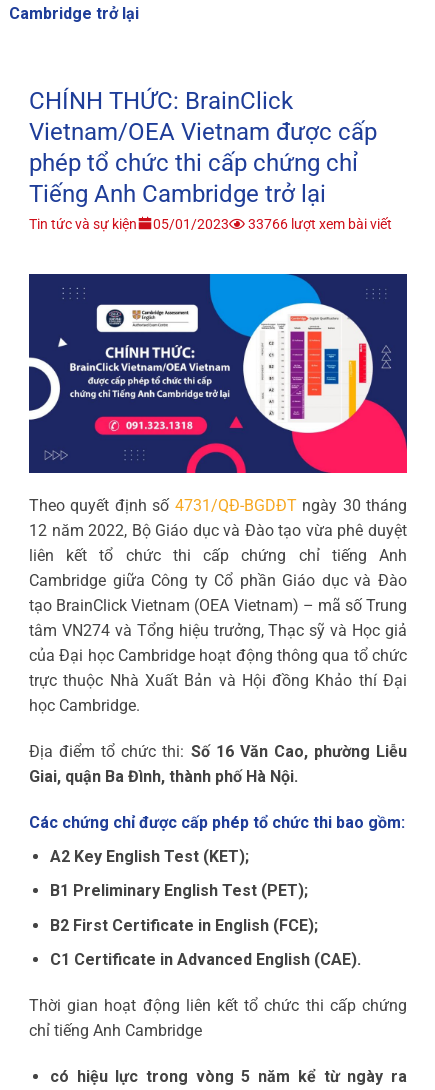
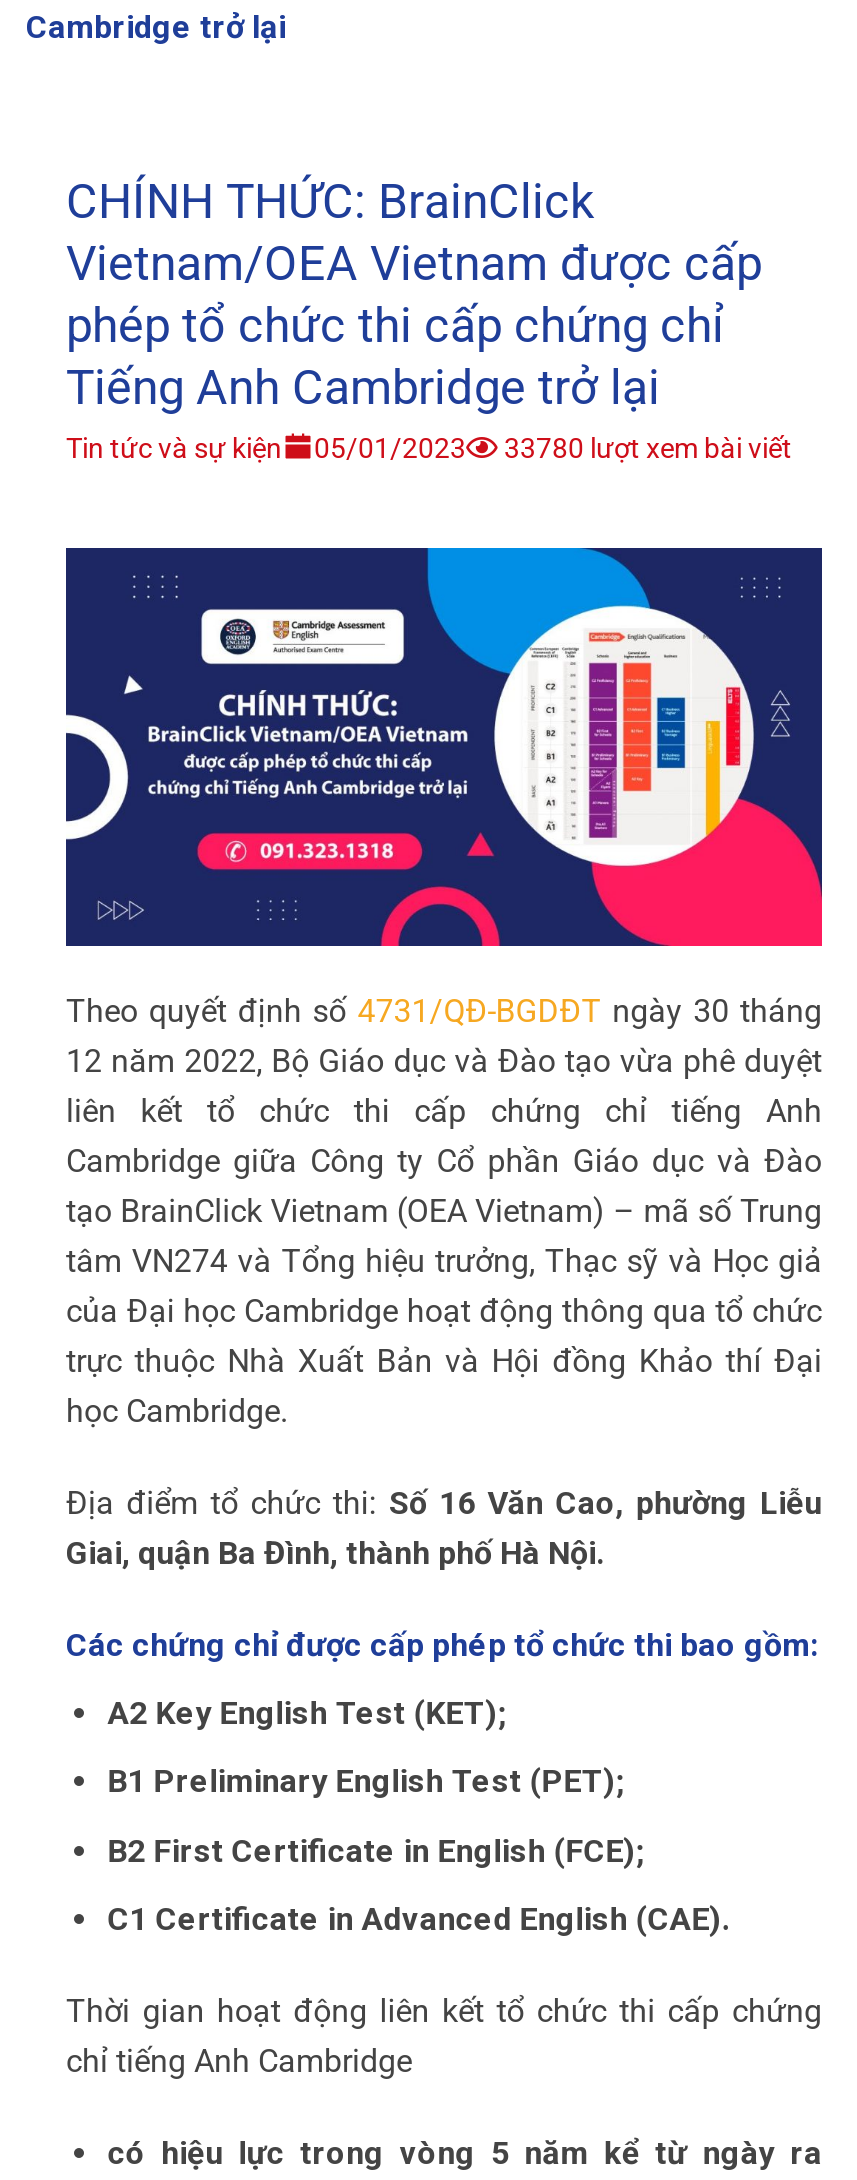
[245,216,392,232] 33766 lượt xem bài viết -> [498,432,792,464] 33780 lượt xem bài viết

